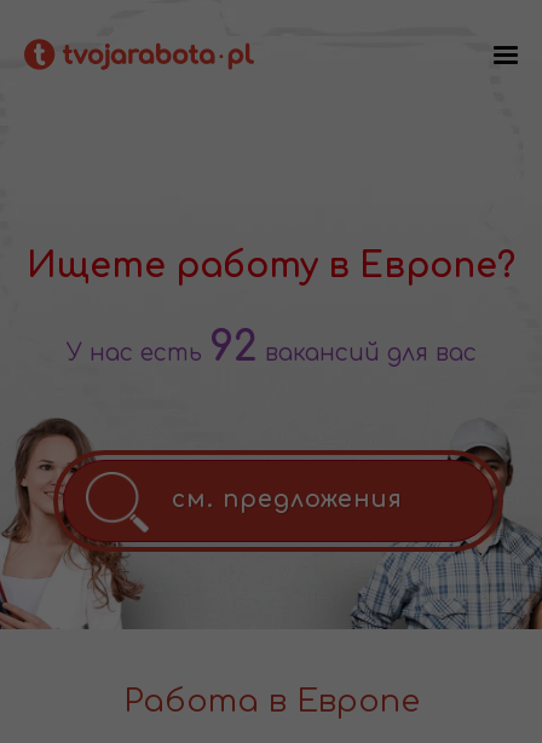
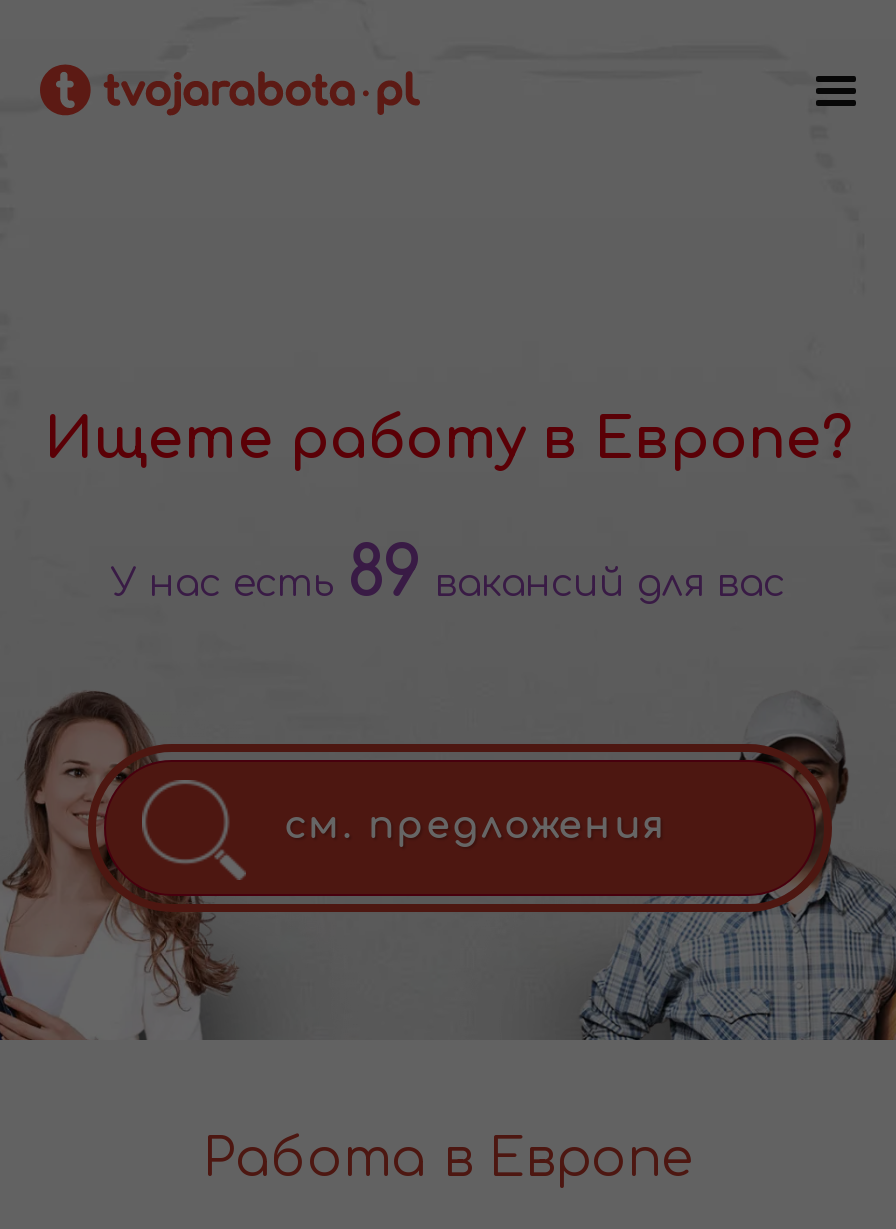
[66,324,476,370] У нас есть 92 вакансий для вас -> [111,536,785,612] У нас есть 89 вакансий для вас

